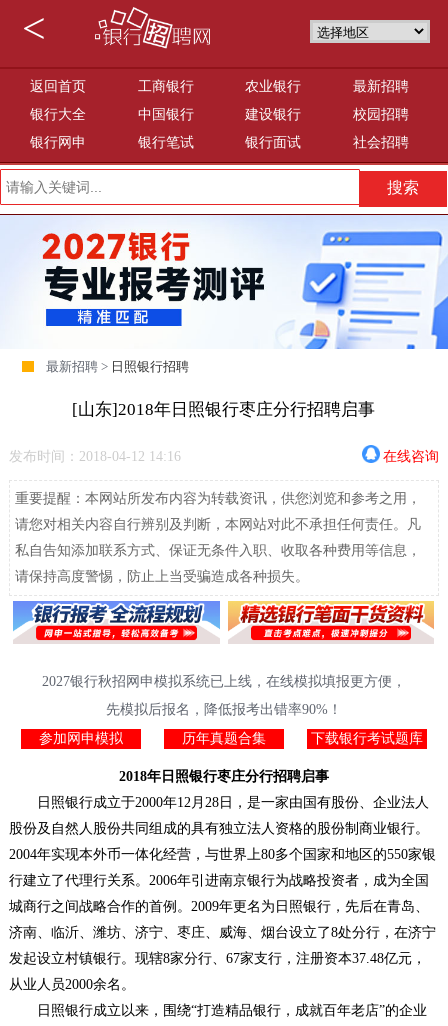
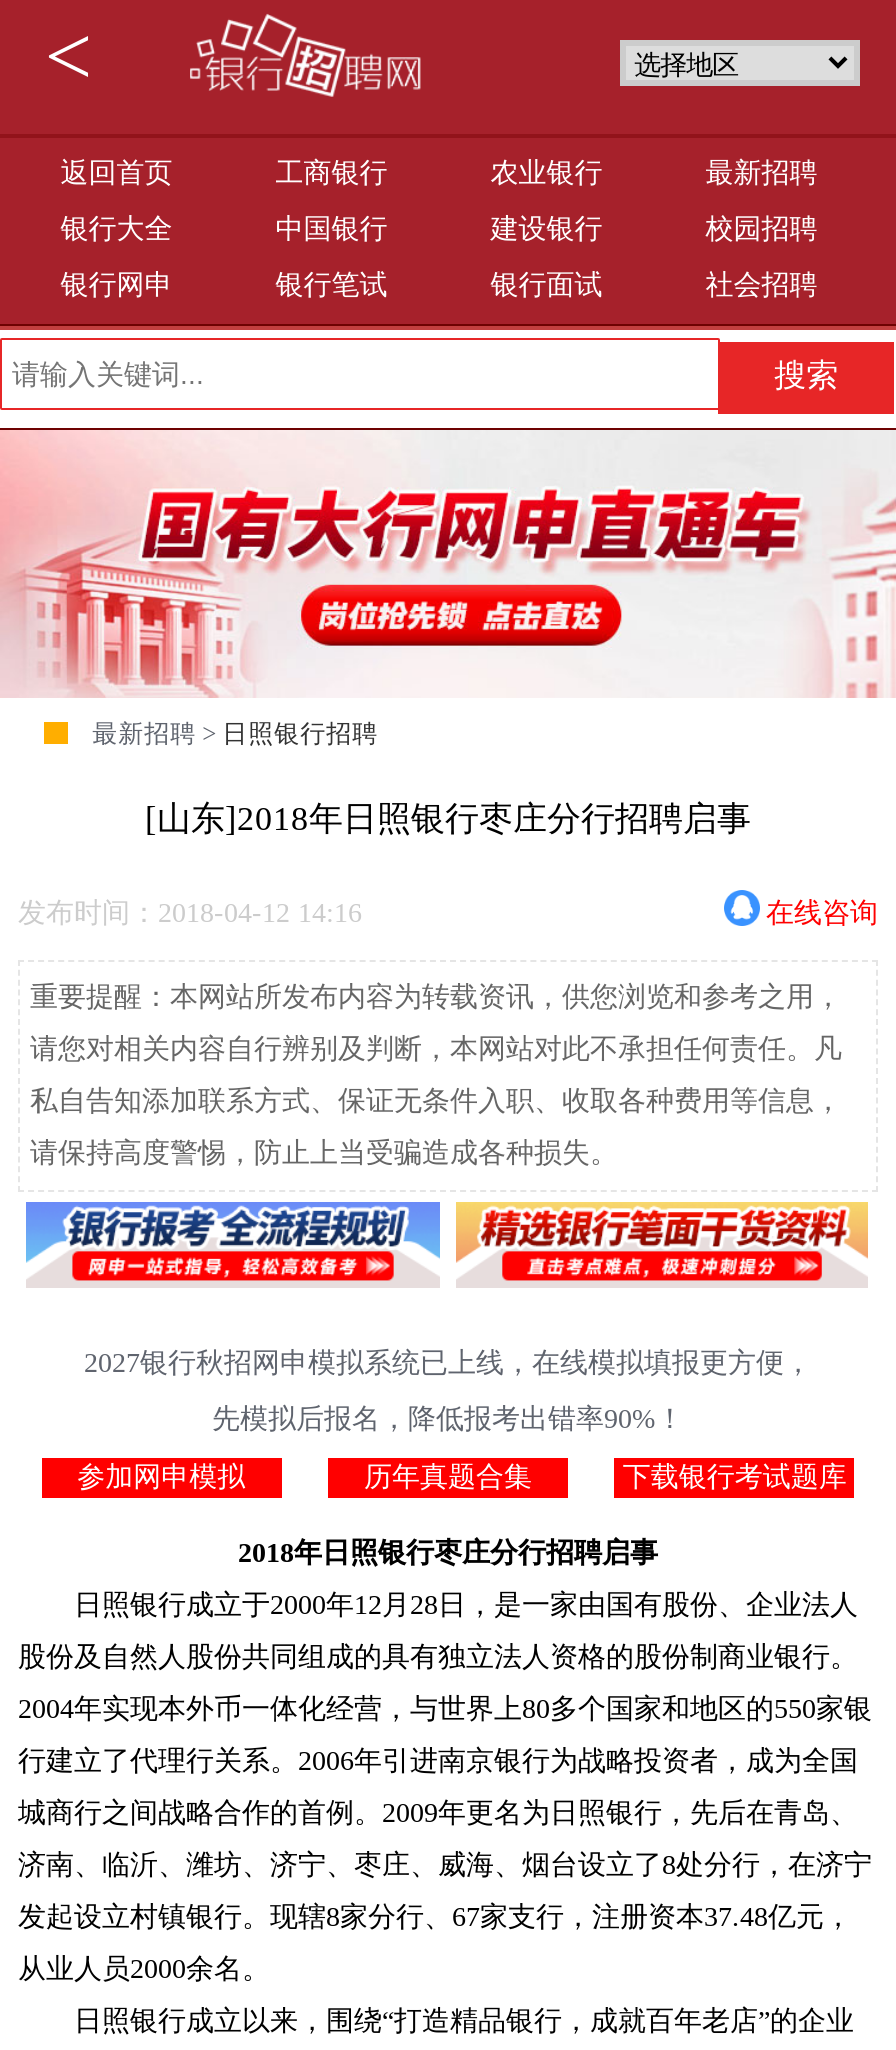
[3,215,445,350] [image] -> [6,430,890,698] [image]

